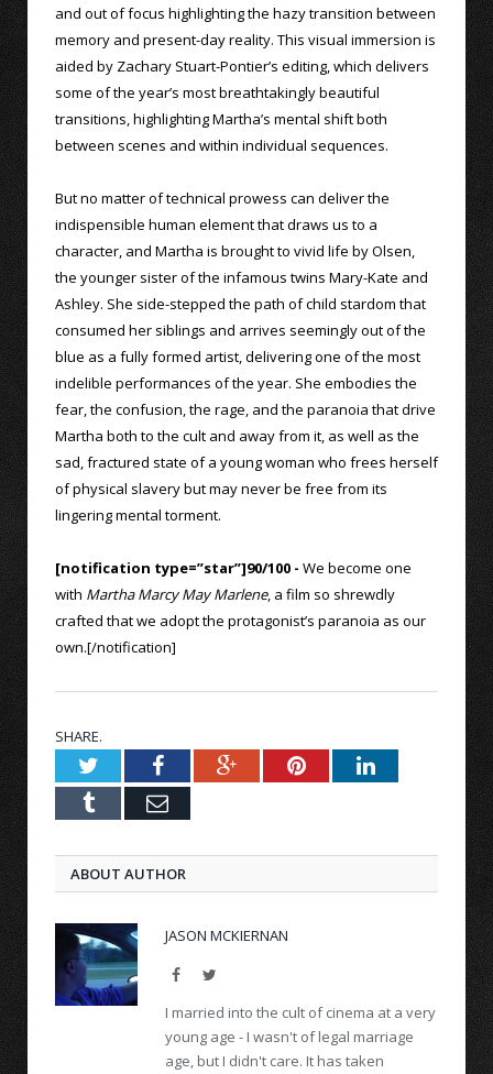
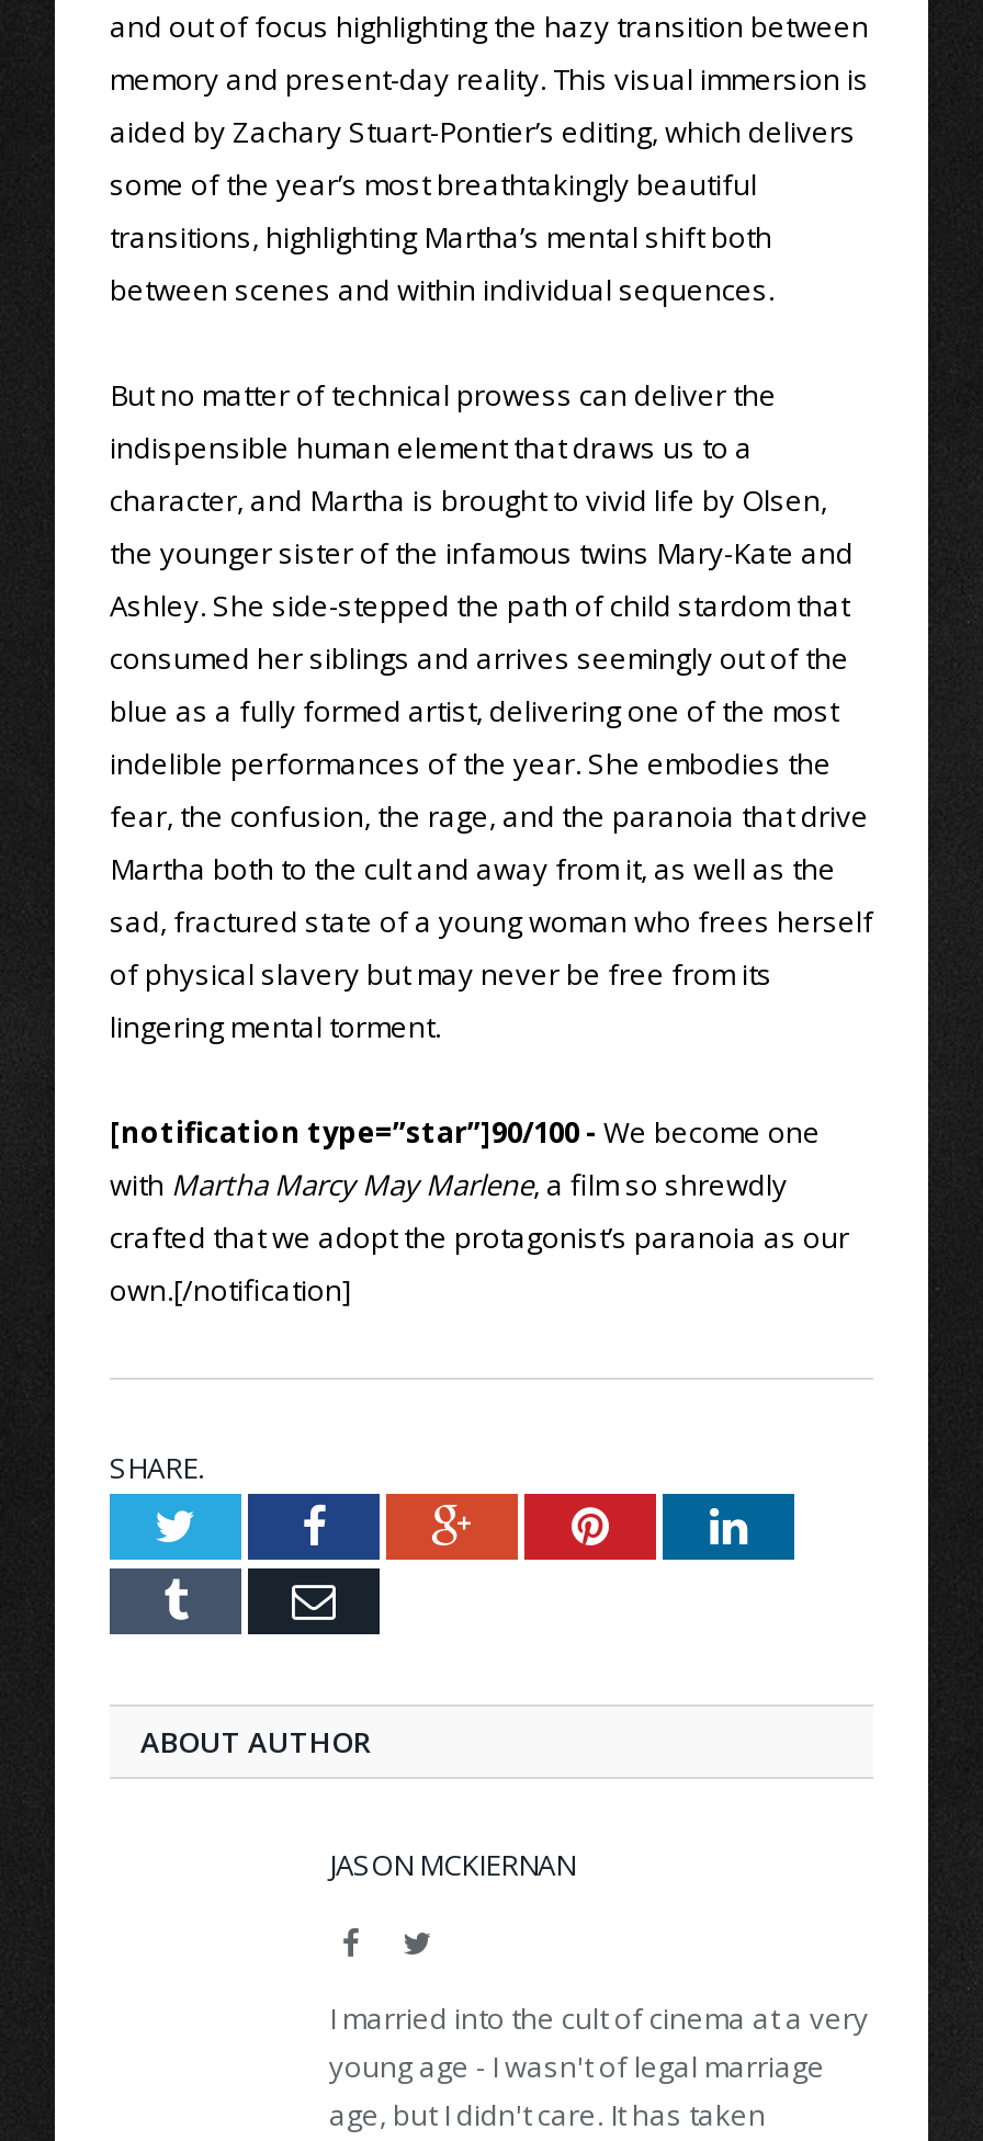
[54,922,139,1007] [image] -> none

